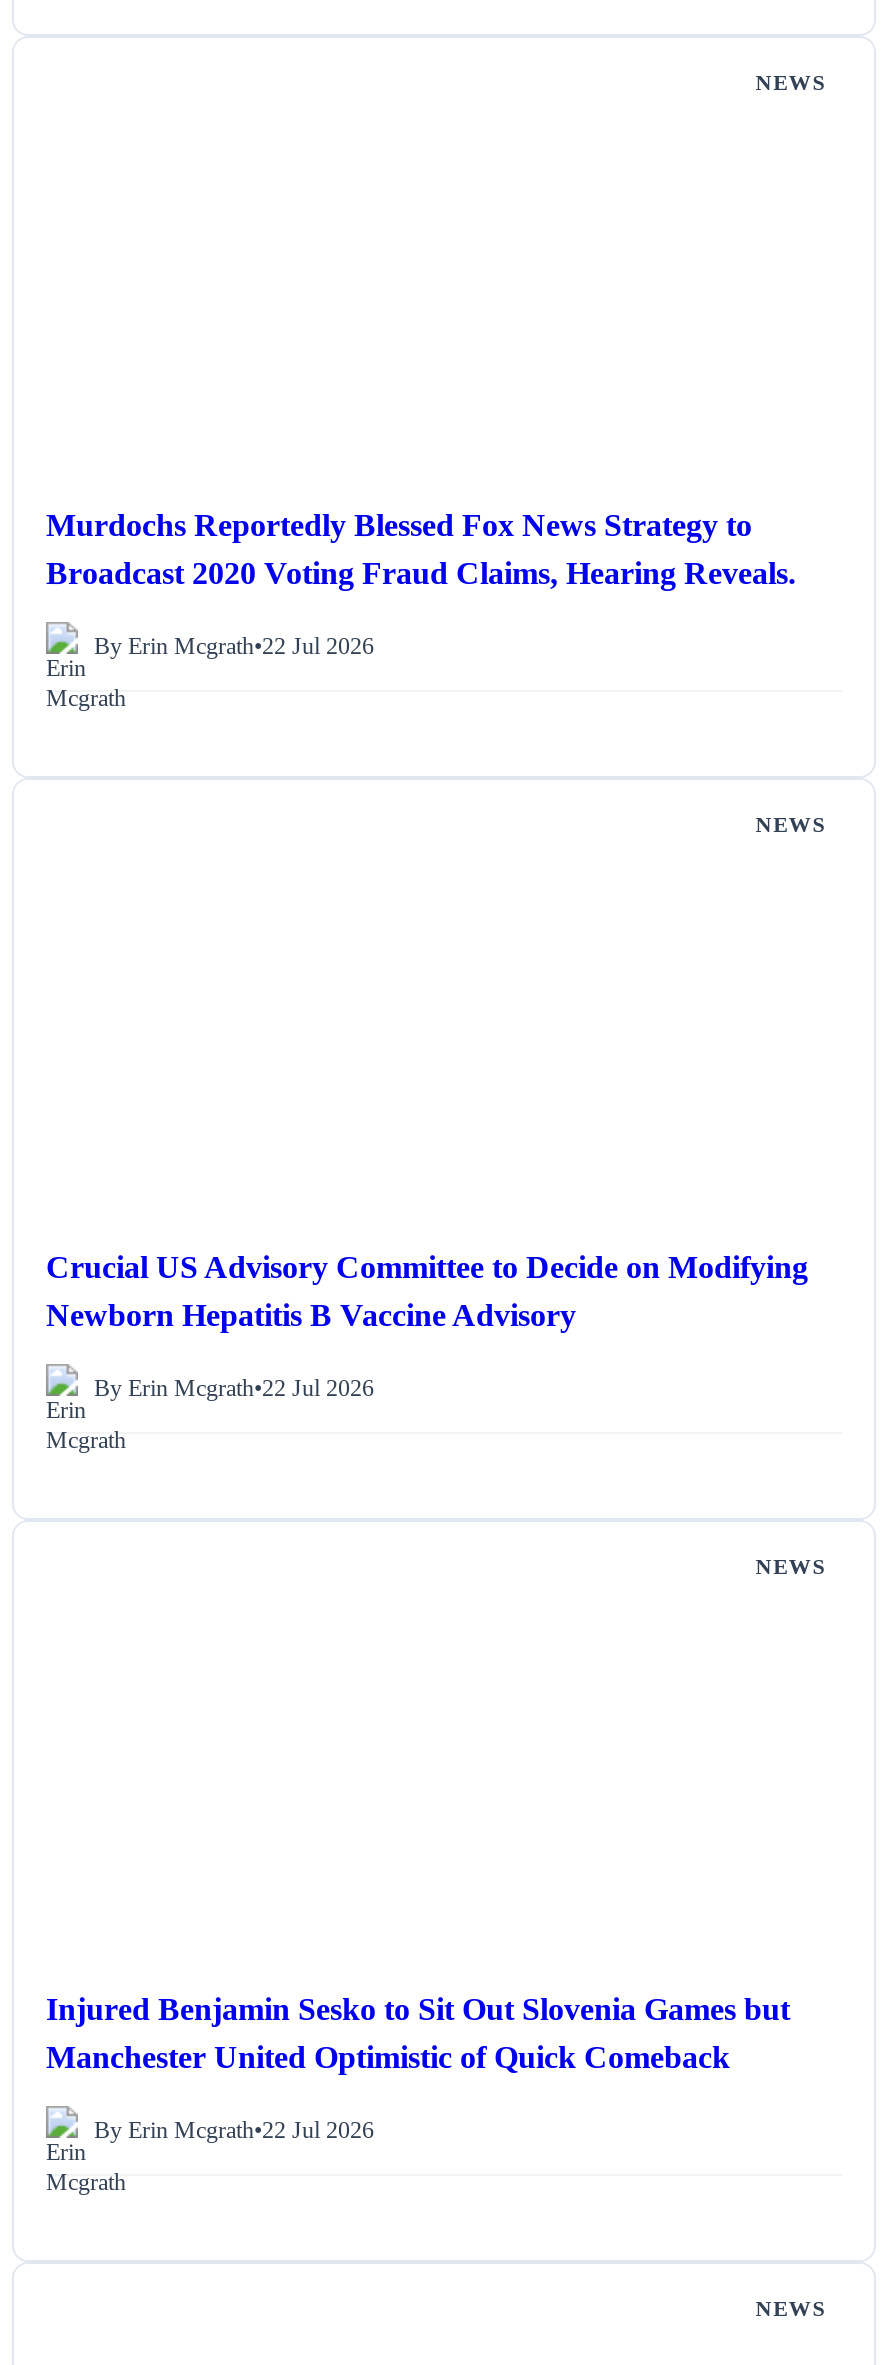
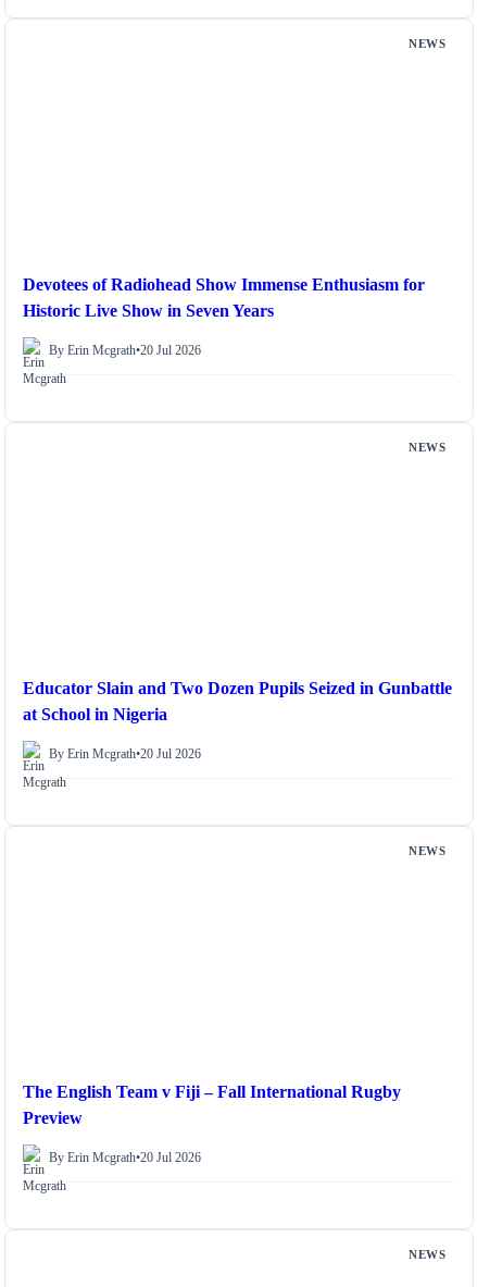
[46,508,796,590] Murdochs Reportedly Blessed Fox News Strategy to | Broadcast 2020 Voting Fraud Claims, Hearing Reveals. -> [23,275,425,320] Devotees of Radiohead Show Immense Enthusiasm for | Historic Live Show in Seven Years
[94,631,374,659] By Erin Mcgrath•22 Jul 2026 -> [49,342,201,358] By Erin Mcgrath•20 Jul 2026
[46,1250,808,1332] Crucial US Advisory Committee to Decide on Modifying | Newborn Hepatitis B Vaccine Advisory -> [23,679,452,724] Educator Slain and Two Dozen Pupils Seized in Gunbattle | at School in Nigeria
[94,1373,374,1401] By Erin Mcgrath•22 Jul 2026 -> [49,746,201,761] By Erin Mcgrath•20 Jul 2026
[46,1992,790,2074] Injured Benjamin Sesko to Sit Out Slovenia Games but | Manchester United Optimistic of Quick Comeback -> [23,1083,401,1127] The English Team v Fiji – Fall International Rugby | Preview
[94,2115,374,2143] By Erin Mcgrath•22 Jul 2026 -> [49,1150,201,1165] By Erin Mcgrath•20 Jul 2026

